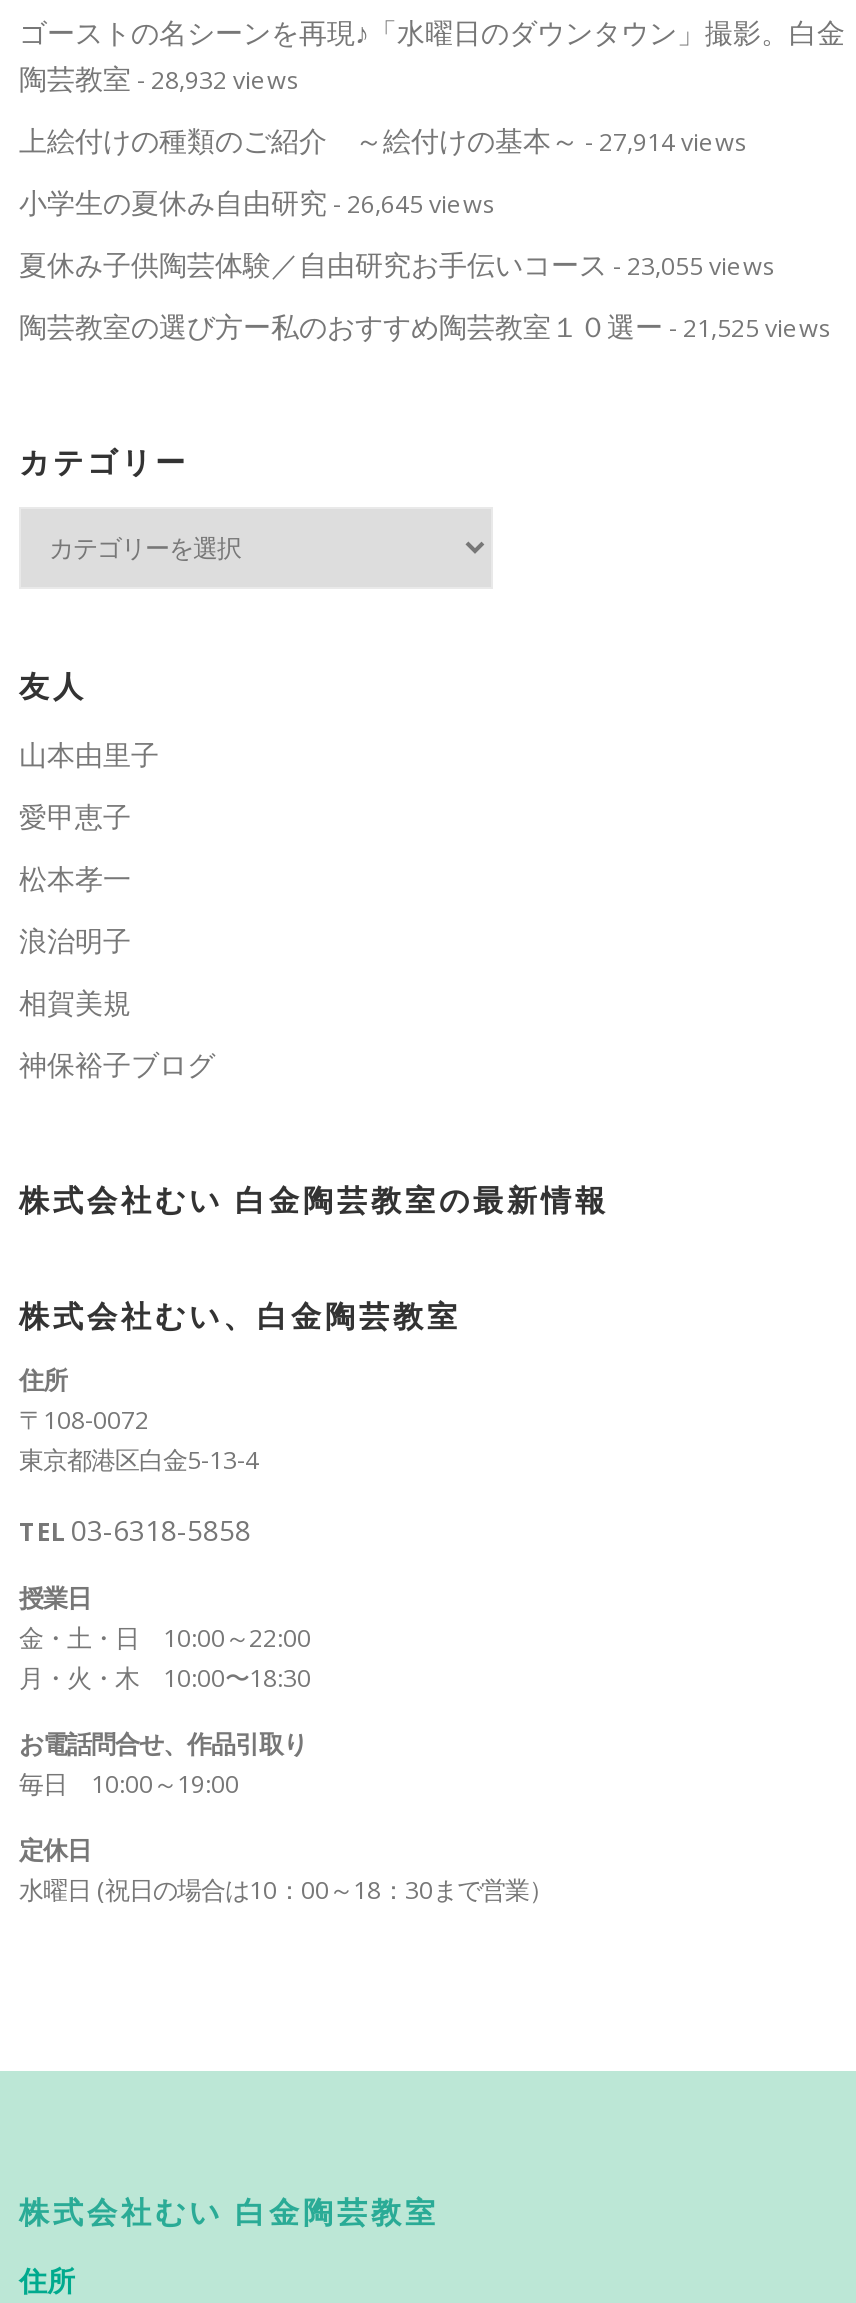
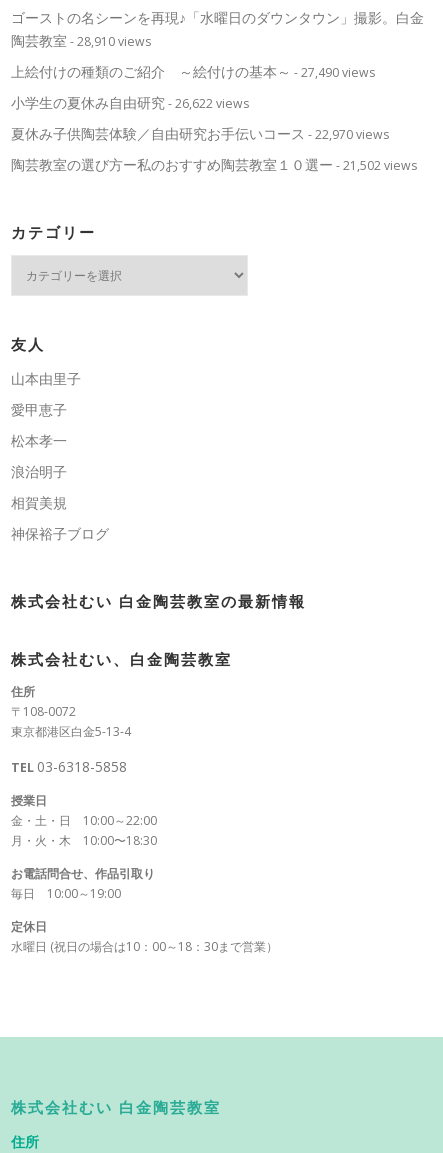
[19,59,299,97] 陶芸教室- 28,932 views -> [11,31,151,50] 陶芸教室- 28,910 views
[19,121,747,159] 上絵付けの種類のご紹介 ～絵付けの基本～- 27,914 views -> [11,62,375,81] 上絵付けの種類のご紹介 ～絵付けの基本～- 27,490 views
[19,183,495,221] 小学生の夏休み自由研究- 26,645 views -> [11,93,249,112] 小学生の夏休み自由研究- 26,622 views
[19,245,775,283] 夏休み子供陶芸体験／自由研究お手伝いコース- 23,055 views -> [11,124,389,143] 夏休み子供陶芸体験／自由研究お手伝いコース- 22,970 views
[19,307,831,345] 陶芸教室の選び方ー私のおすすめ陶芸教室１０選ー- 21,525 views -> [11,155,417,174] 陶芸教室の選び方ー私のおすすめ陶芸教室１０選ー- 21,502 views

